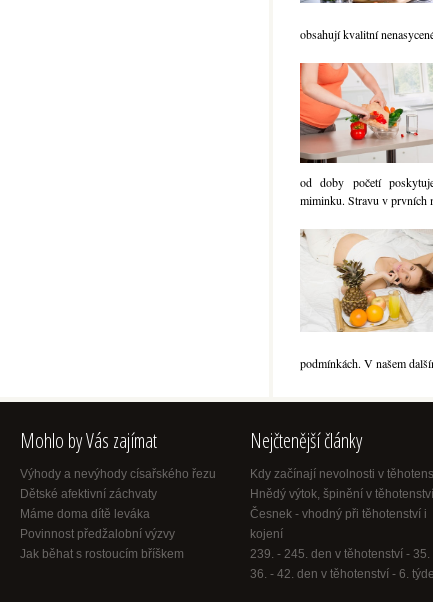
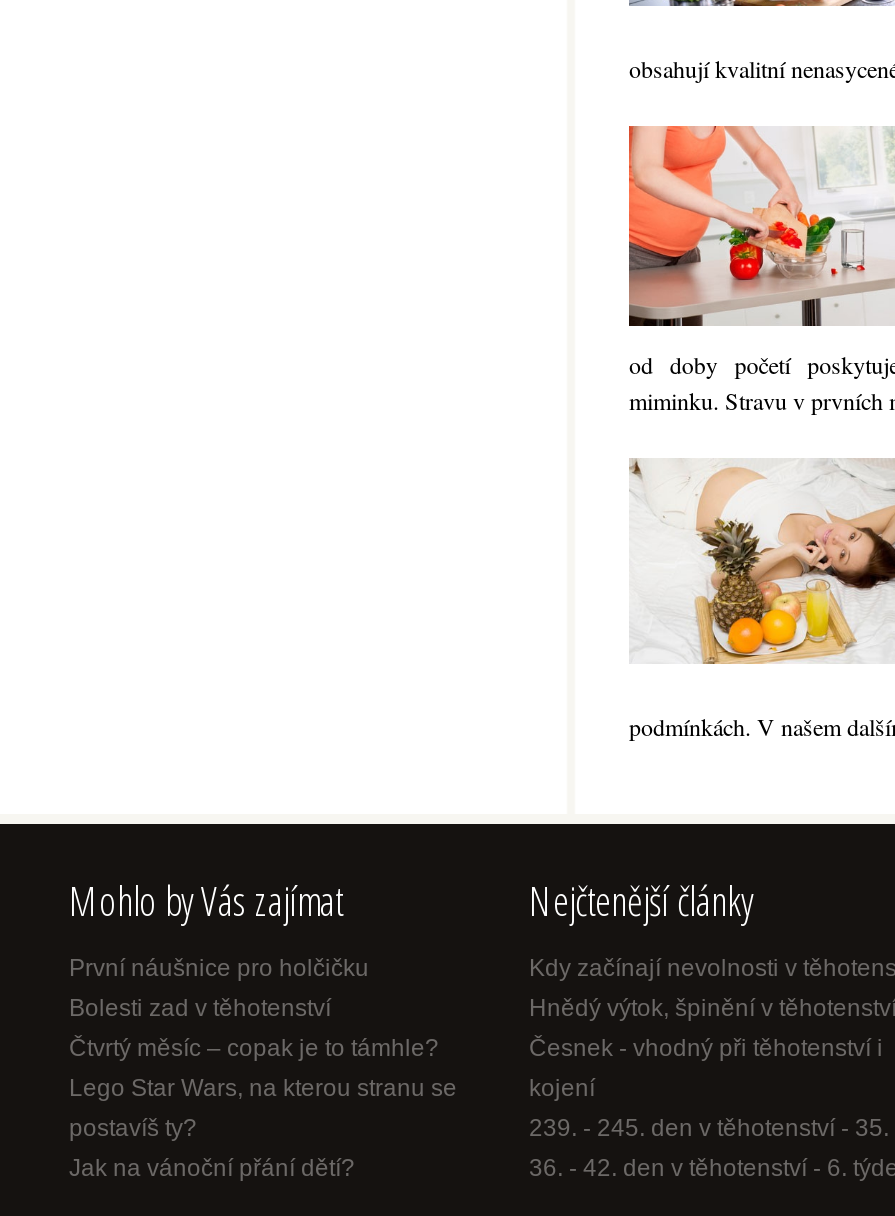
[20,467,216,561] Výhody a nevýhody císařského řezu | Dětské afektivní záchvaty | Máme doma dítě leváka | Povinnost předžalobní výzvy | Jak běhat s rostoucím bříškem -> [69,954,457,1182] První náušnice pro holčičku | Bolesti zad v těhotenství | Čtvrtý měsíc – copak je to támhle? | Lego Star Wars, na kterou stranu se | postavíš ty? | Jak na vánoční přání dětí?

